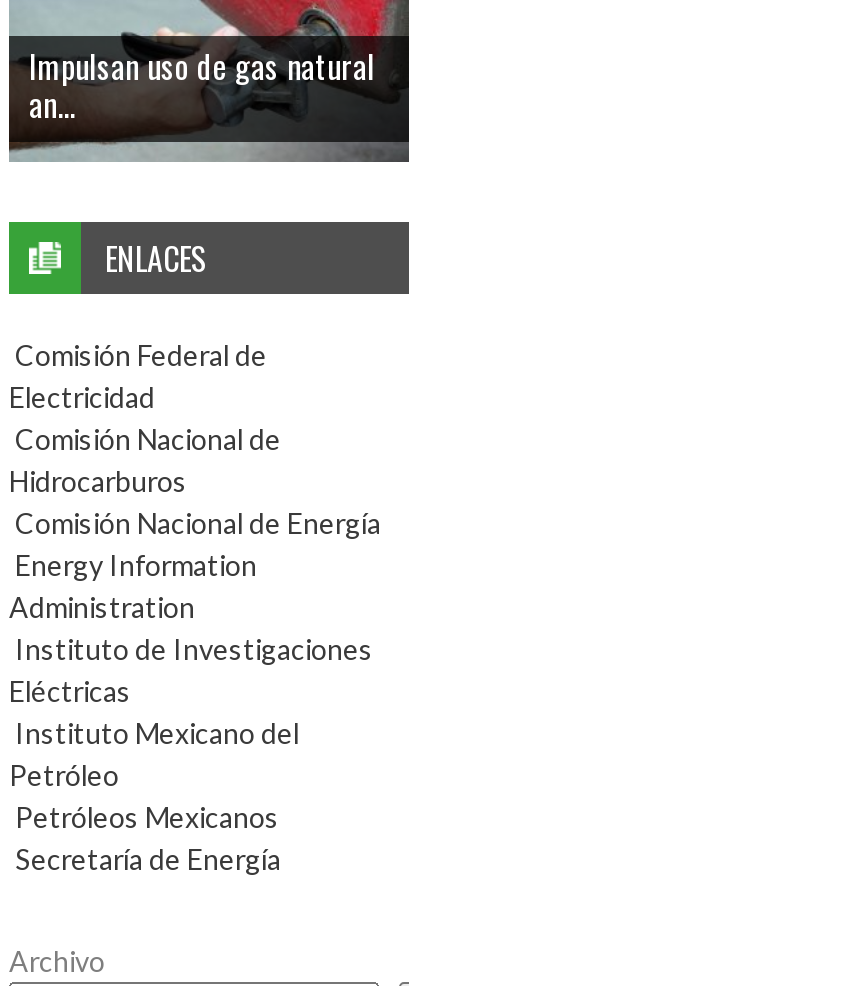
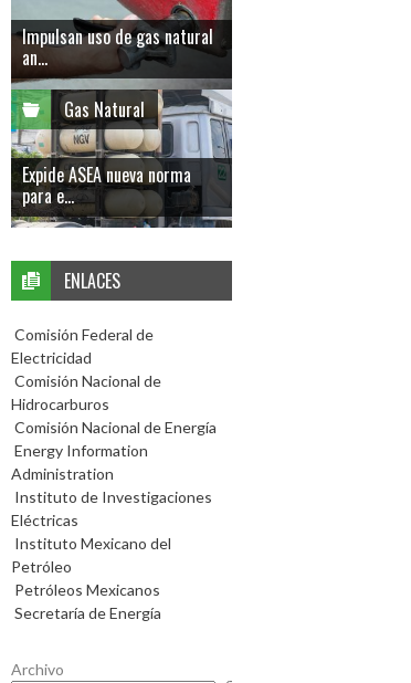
none -> [10,88,232,228] [image] | Gas Natural | Expide ASEA nueva norma | para e...

